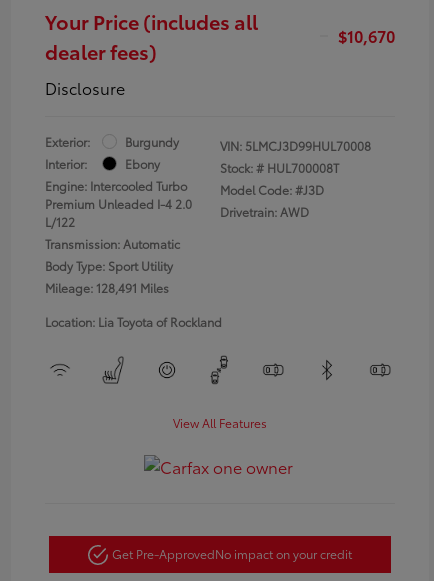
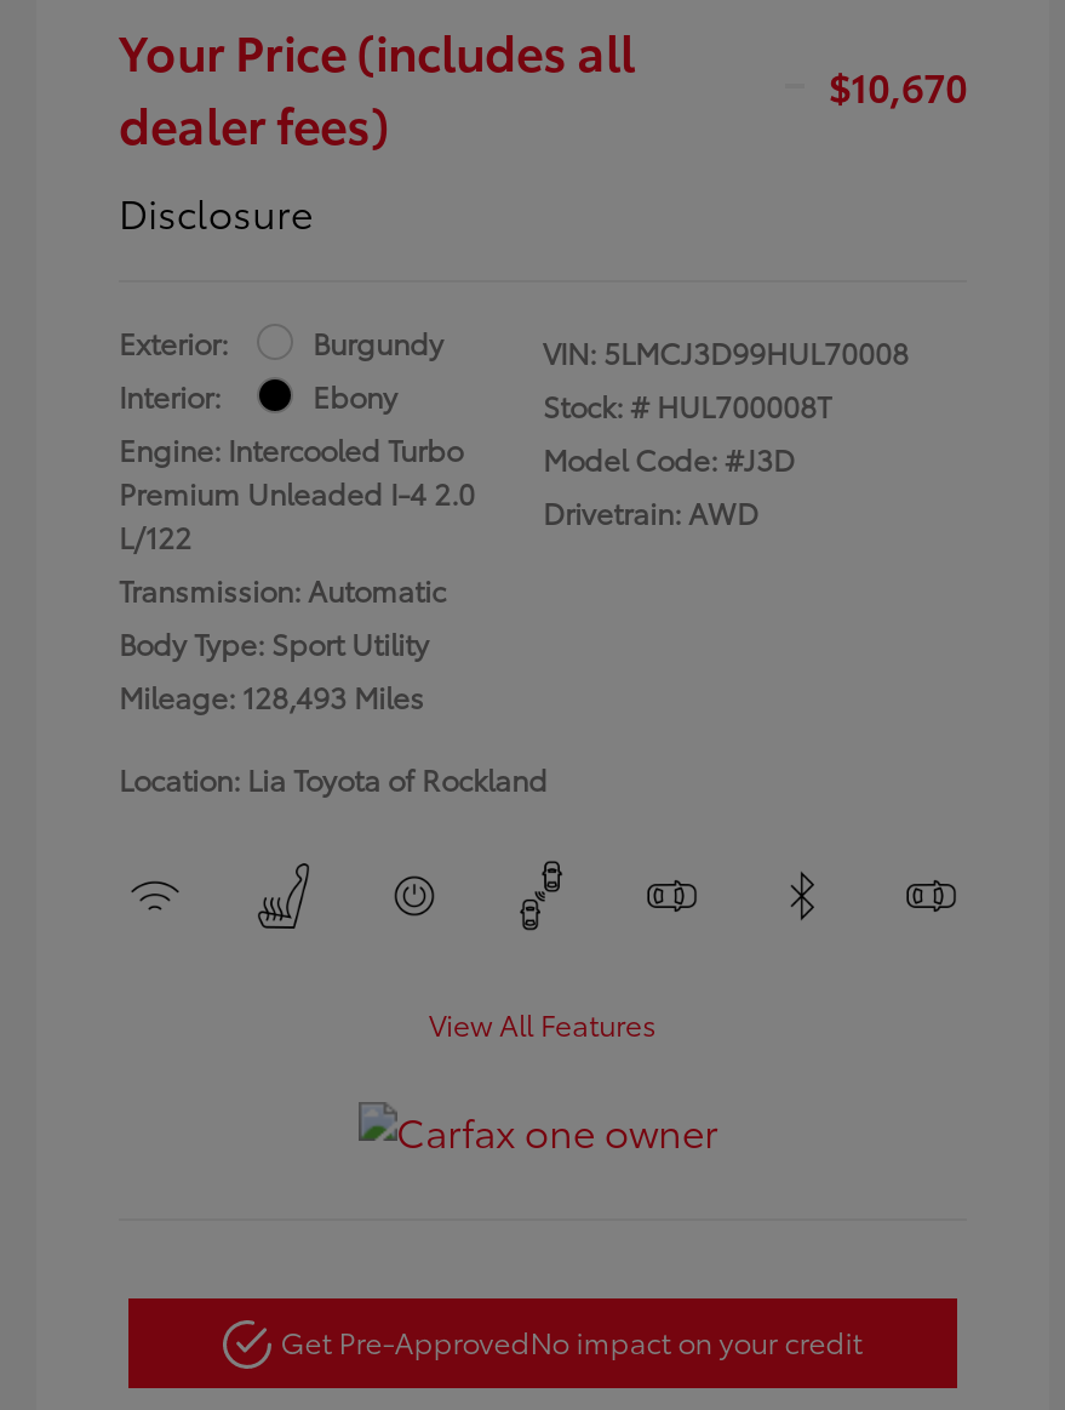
[45,279,169,296] Mileage: 128,491 Miles -> [119,675,424,716] Mileage: 128,493 Miles

